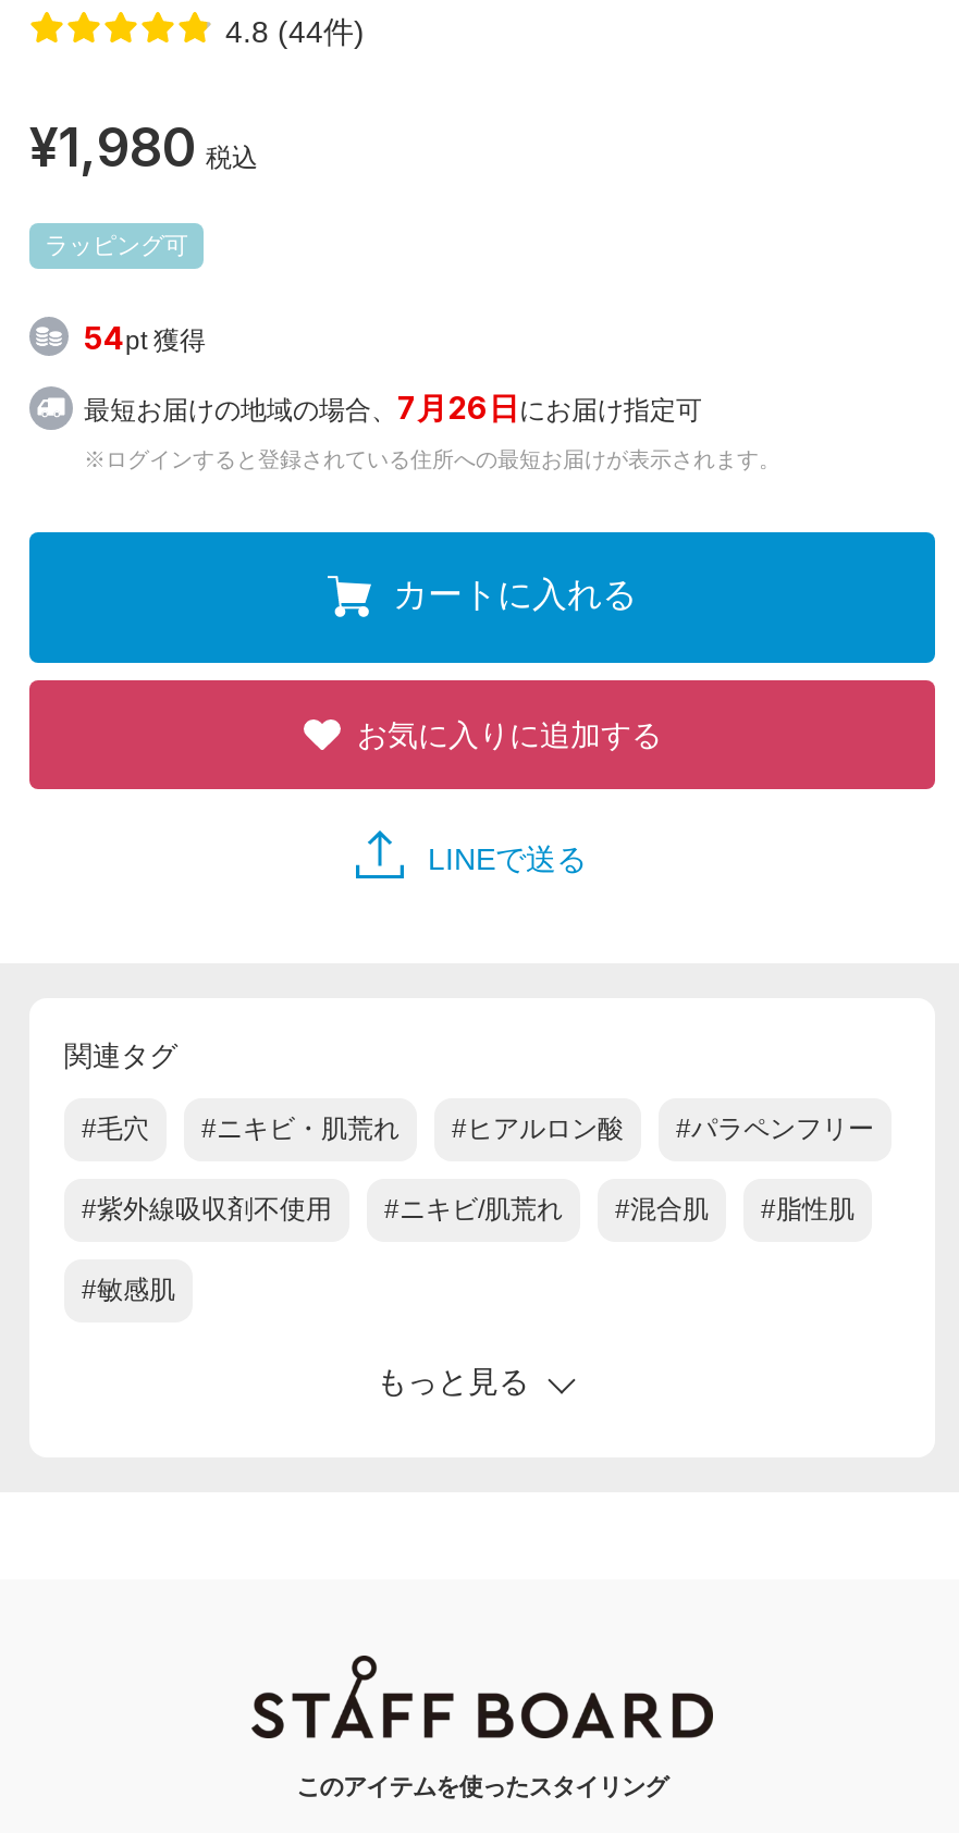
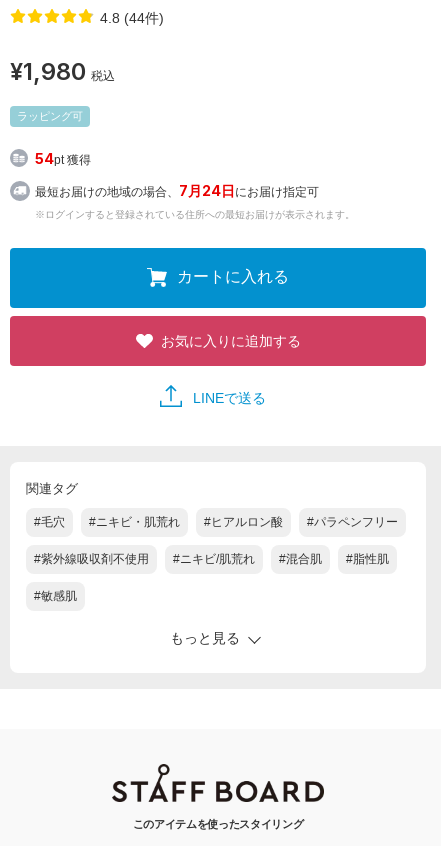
[84,388,702,425] 最短お届けの地域の場合、7月26日にお届け指定可 -> [35,182,319,199] 最短お届けの地域の場合、7月24日にお届け指定可

